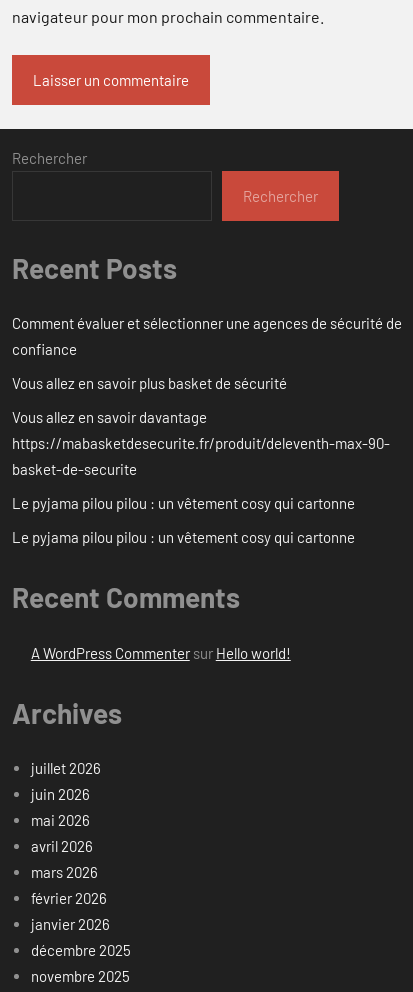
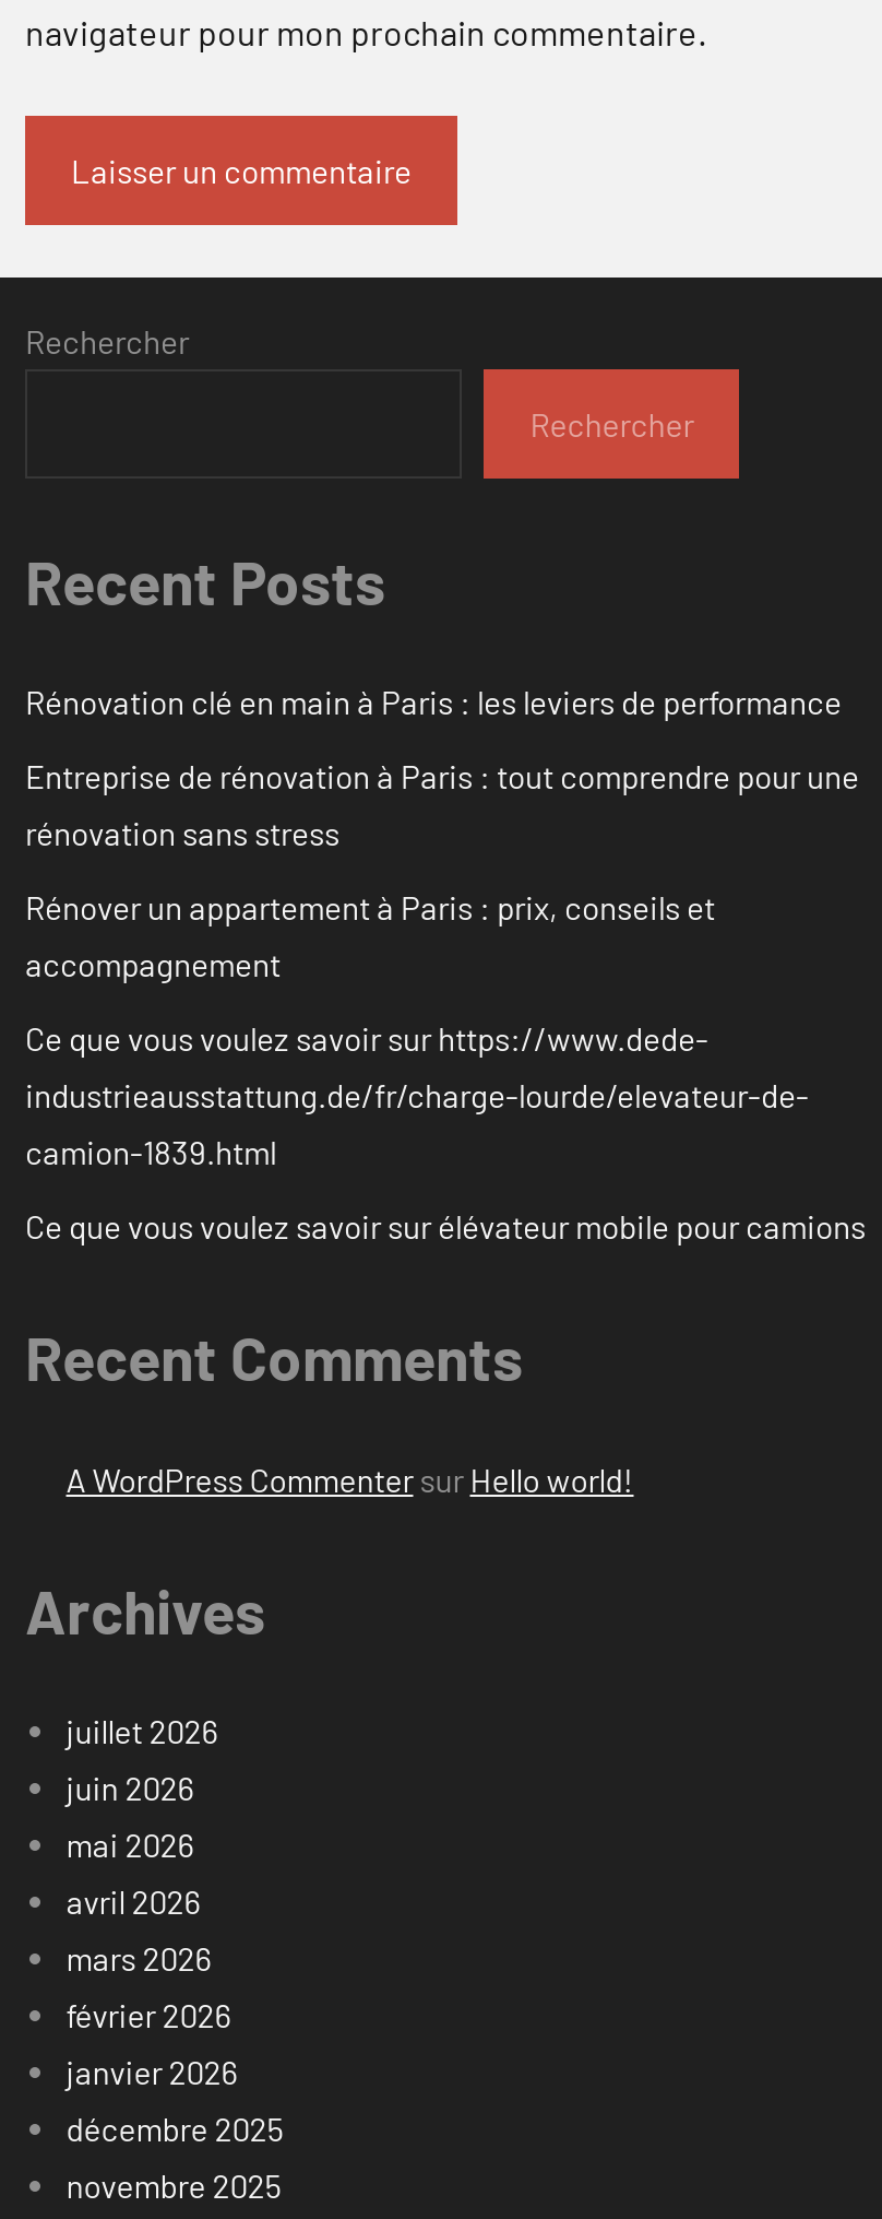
[12,314,402,358] Comment évaluer et sélectionner une agences de sécurité de | confiance -> [25,682,842,722] Rénovation clé en main à Paris : les leviers de performance
[12,374,287,392] Vous allez en savoir plus basket de sécurité -> [25,757,859,853] Entreprise de rénovation à Paris : tout comprendre pour une | rénovation sans stress
[12,408,390,478] Vous allez en savoir davantage | https://mabasketdesecurite.fr/produit/deleventh-max-90- | basket-de-securite -> [25,888,715,984] Rénover un appartement à Paris : prix, conseils et | accompagnement
[12,494,355,512] Le pyjama pilou pilou : un vêtement cosy qui cartonne -> [25,1019,809,1172] Ce que vous voulez savoir sur https://www.dede- | industrieausstattung.de/fr/charge-lourde/elevateur-de- | camion-1839.html
[12,528,355,546] Le pyjama pilou pilou : un vêtement cosy qui cartonne -> [25,1207,866,1246] Ce que vous voulez savoir sur élévateur mobile pour camions

